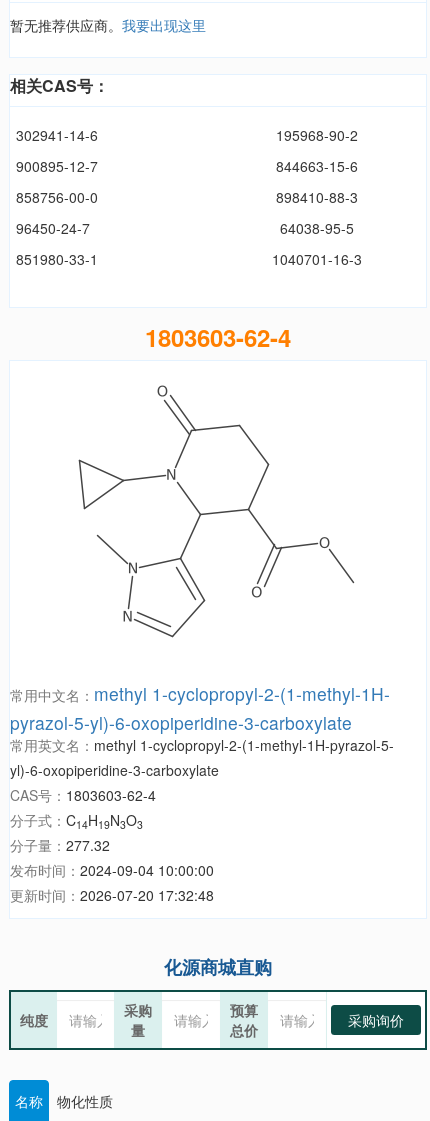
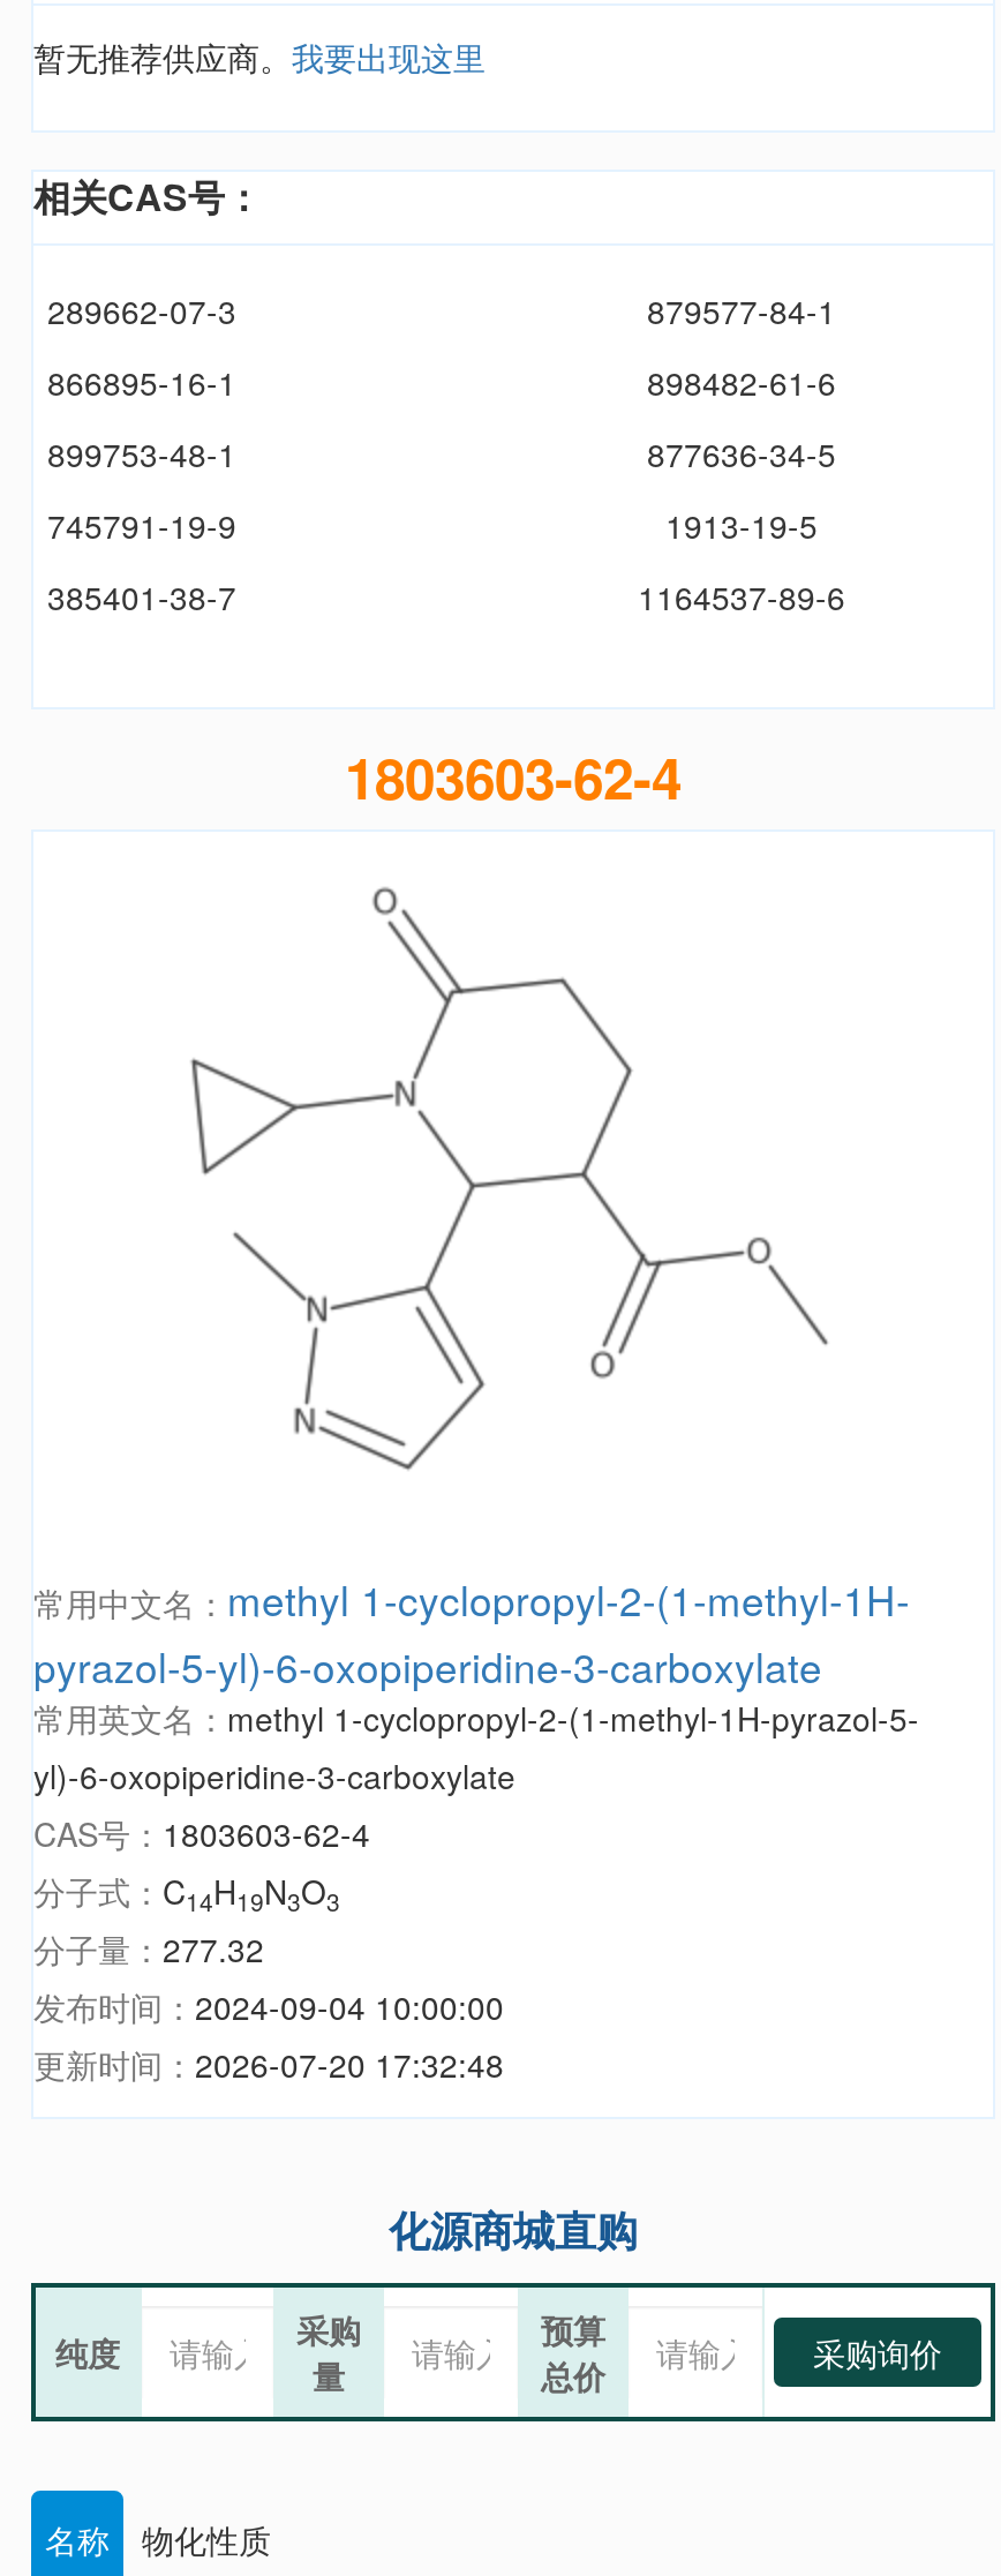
[16,125,98,145] 302941-14-6 -> [47,288,236,334] 289662-07-3
[276,125,358,145] 195968-90-2 -> [647,288,836,334] 879577-84-1
[16,156,98,176] 900895-12-7 -> [47,359,236,405] 866895-16-1
[276,156,358,176] 844663-15-6 -> [647,359,836,405] 898482-61-6
[16,187,98,207] 858756-00-0 -> [47,431,236,477] 899753-48-1
[276,187,358,207] 898410-88-3 -> [647,431,836,477] 877636-34-5
[16,218,90,238] 96450-24-7 -> [47,502,236,548] 745791-19-9
[280,218,354,238] 64038-95-5 -> [665,502,818,548] 1913-19-5
[16,249,98,269] 851980-33-1 -> [47,574,236,620] 385401-38-7
[272,249,362,269] 1040701-16-3 -> [638,574,845,620] 1164537-89-6

